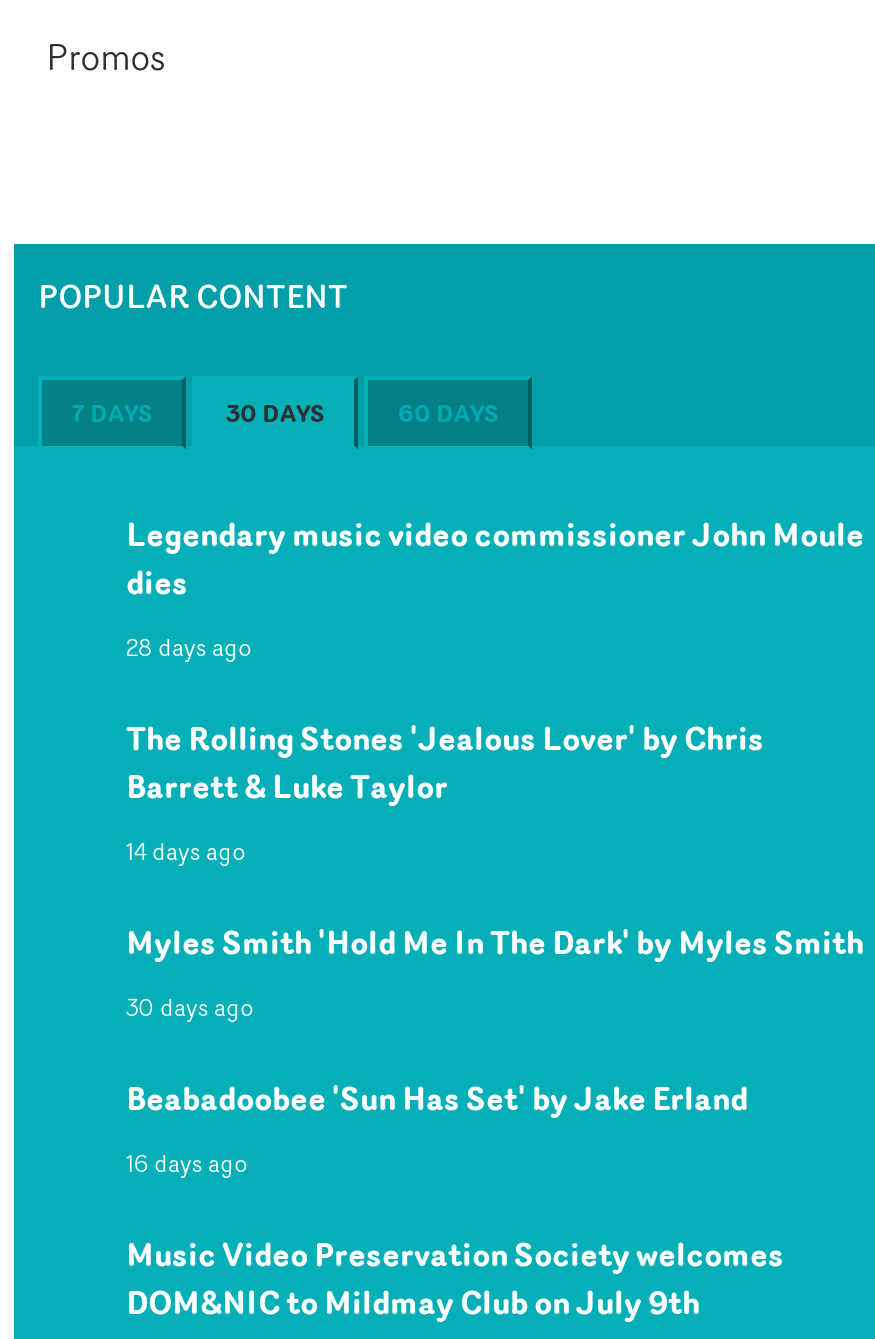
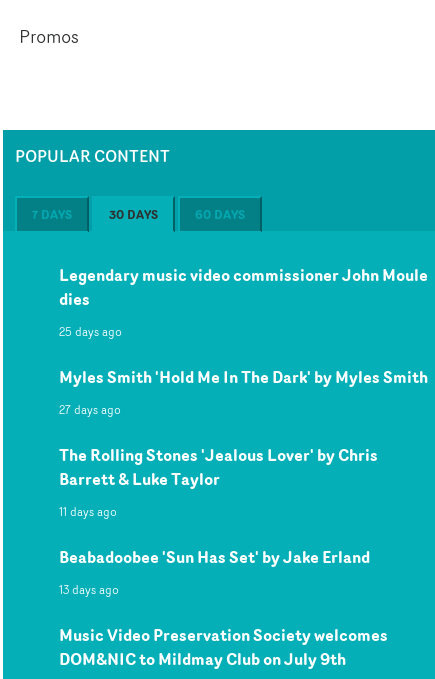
[126,630,252,664] 28 days ago -> [59,323,122,418] 25 days ago | 27 days ago
moved [126,714,764,810] -> [59,443,378,491]: The Rolling Stones 'Jealous Lover' by Chris | Barrett & Luke Taylor
[126,834,254,1024] 14 days ago | 30 days ago -> [59,503,117,520] 11 days ago
moved [126,918,864,966] -> [59,365,428,389]: Myles Smith 'Hold Me In The Dark' by Myles Smith
[126,1146,248,1180] 16 days ago -> [59,581,119,598] 13 days ago

